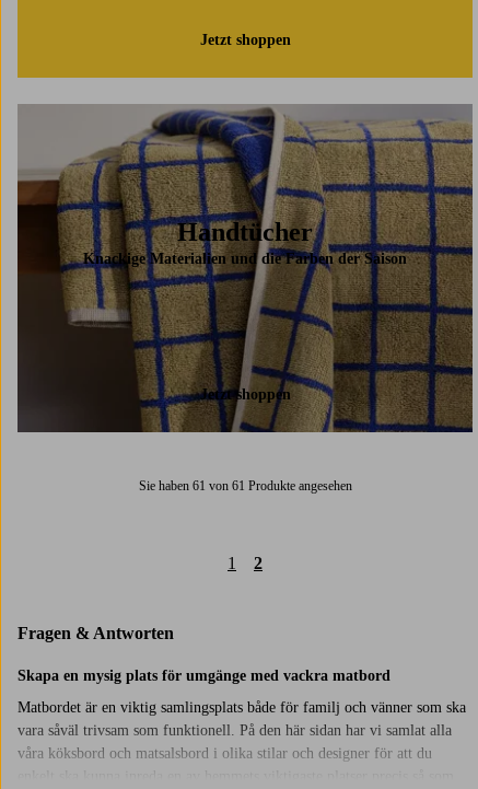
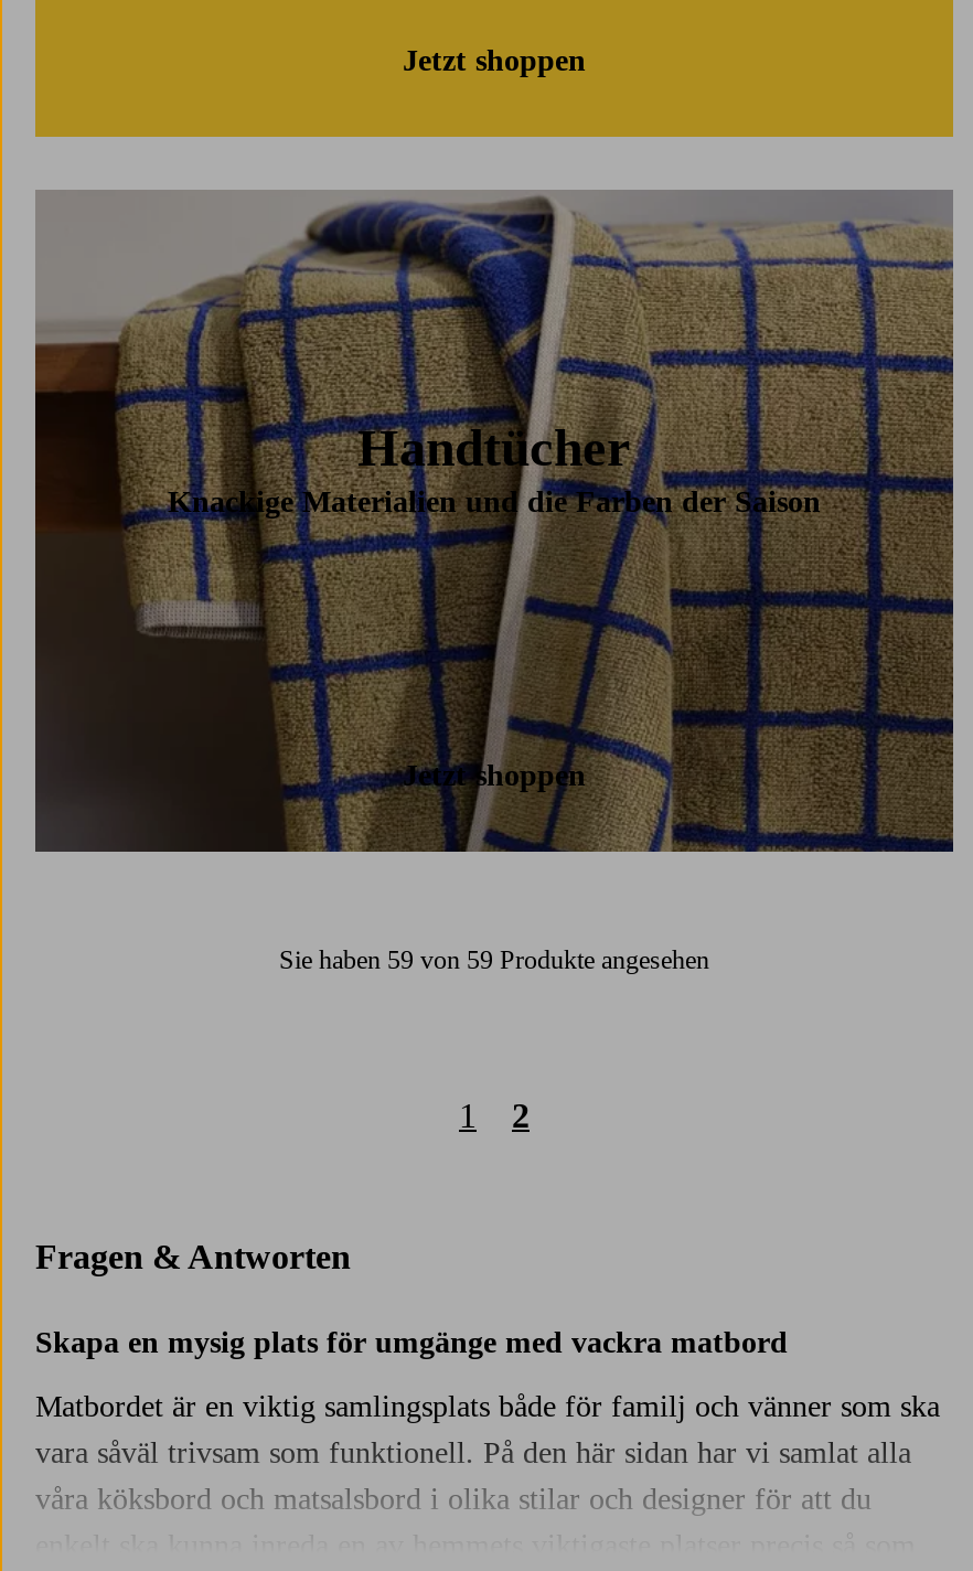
[138,478,352,493] Sie haben 61 von 61 Produkte angesehen -> [279,944,709,975] Sie haben 59 von 59 Produkte angesehen

